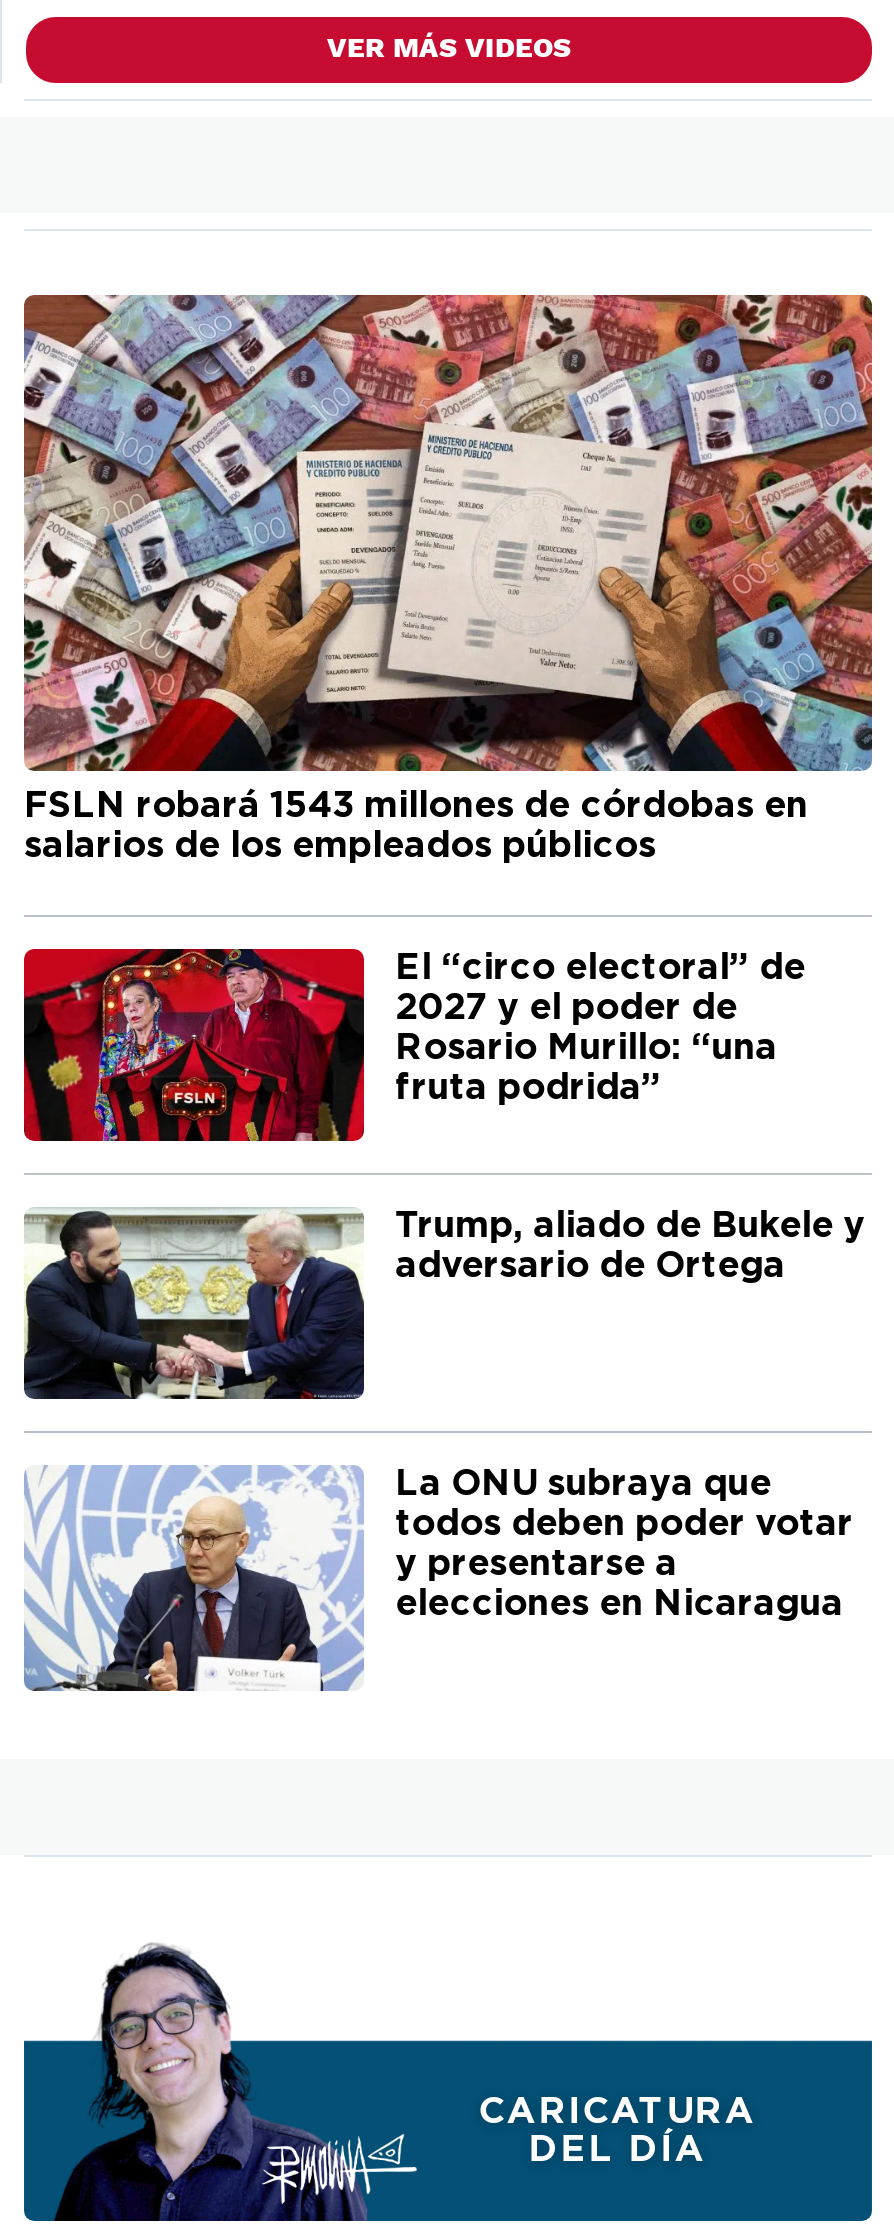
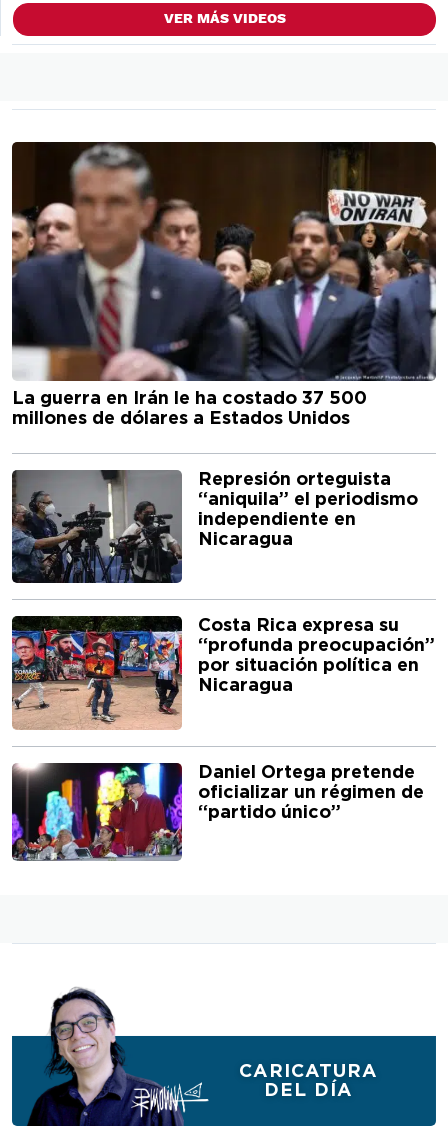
[22,294,874,865] [image] | FSLN robará 1543 millones de córdobas en | salarios de los empleados públicos -> [11,141,437,428] [image] | La guerra en Irán le ha costado 37 500 | millones de dólares a Estados Unidos
[22,946,805,1144] [image] | El “circo electoral” de | 2027 y el poder de | Rosario Murillo: “una | fruta podrida” -> [11,469,418,584] [image] | Represión orteguista | “aniquila” el periodismo | independiente en | Nicaragua
[24,1208,865,1428] [image] | Trump, aliado de Bukele y | adversario de Ortega -> [11,615,435,730] [image] | Costa Rica expresa su | “profunda preocupación” | por situación política en | Nicaragua
[24,1466,853,1692] [image] | La ONU subraya que | todos deben poder votar | y presentarse a | elecciones en Nicaragua -> [11,748,424,862] [image] | Daniel Ortega pretende | oficializar un régimen de | “partido único”

